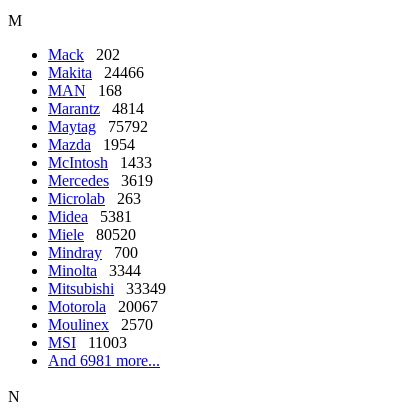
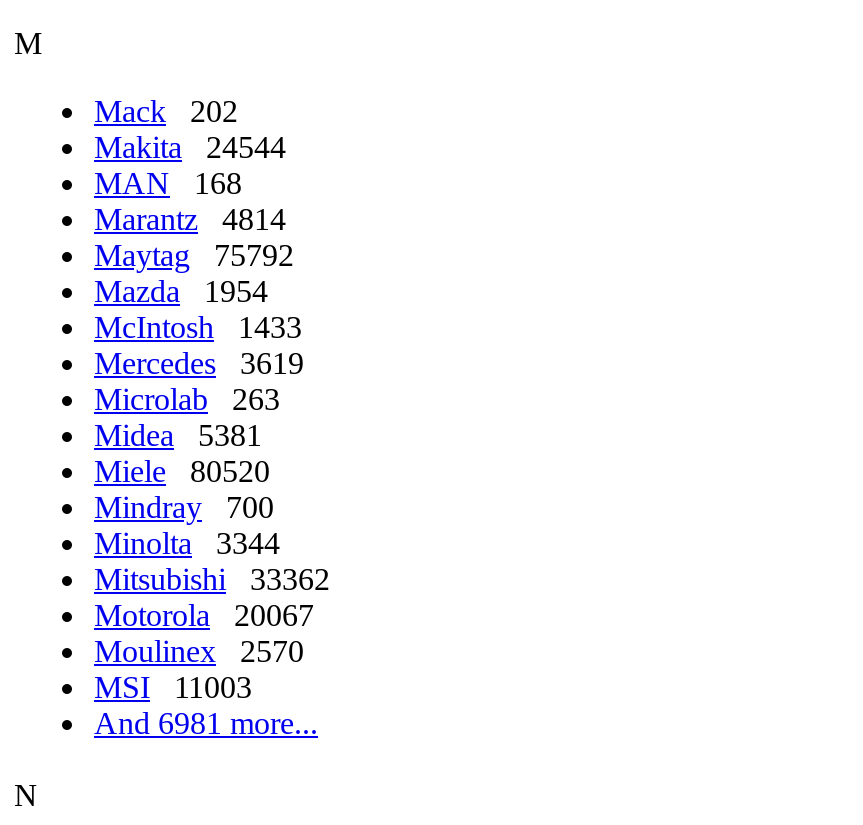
[48,64,144,81] Makita 24466 -> [94,130,286,164] Makita 24544
[48,280,166,297] Mitsubishi 33349 -> [94,562,330,596] Mitsubishi 33362

